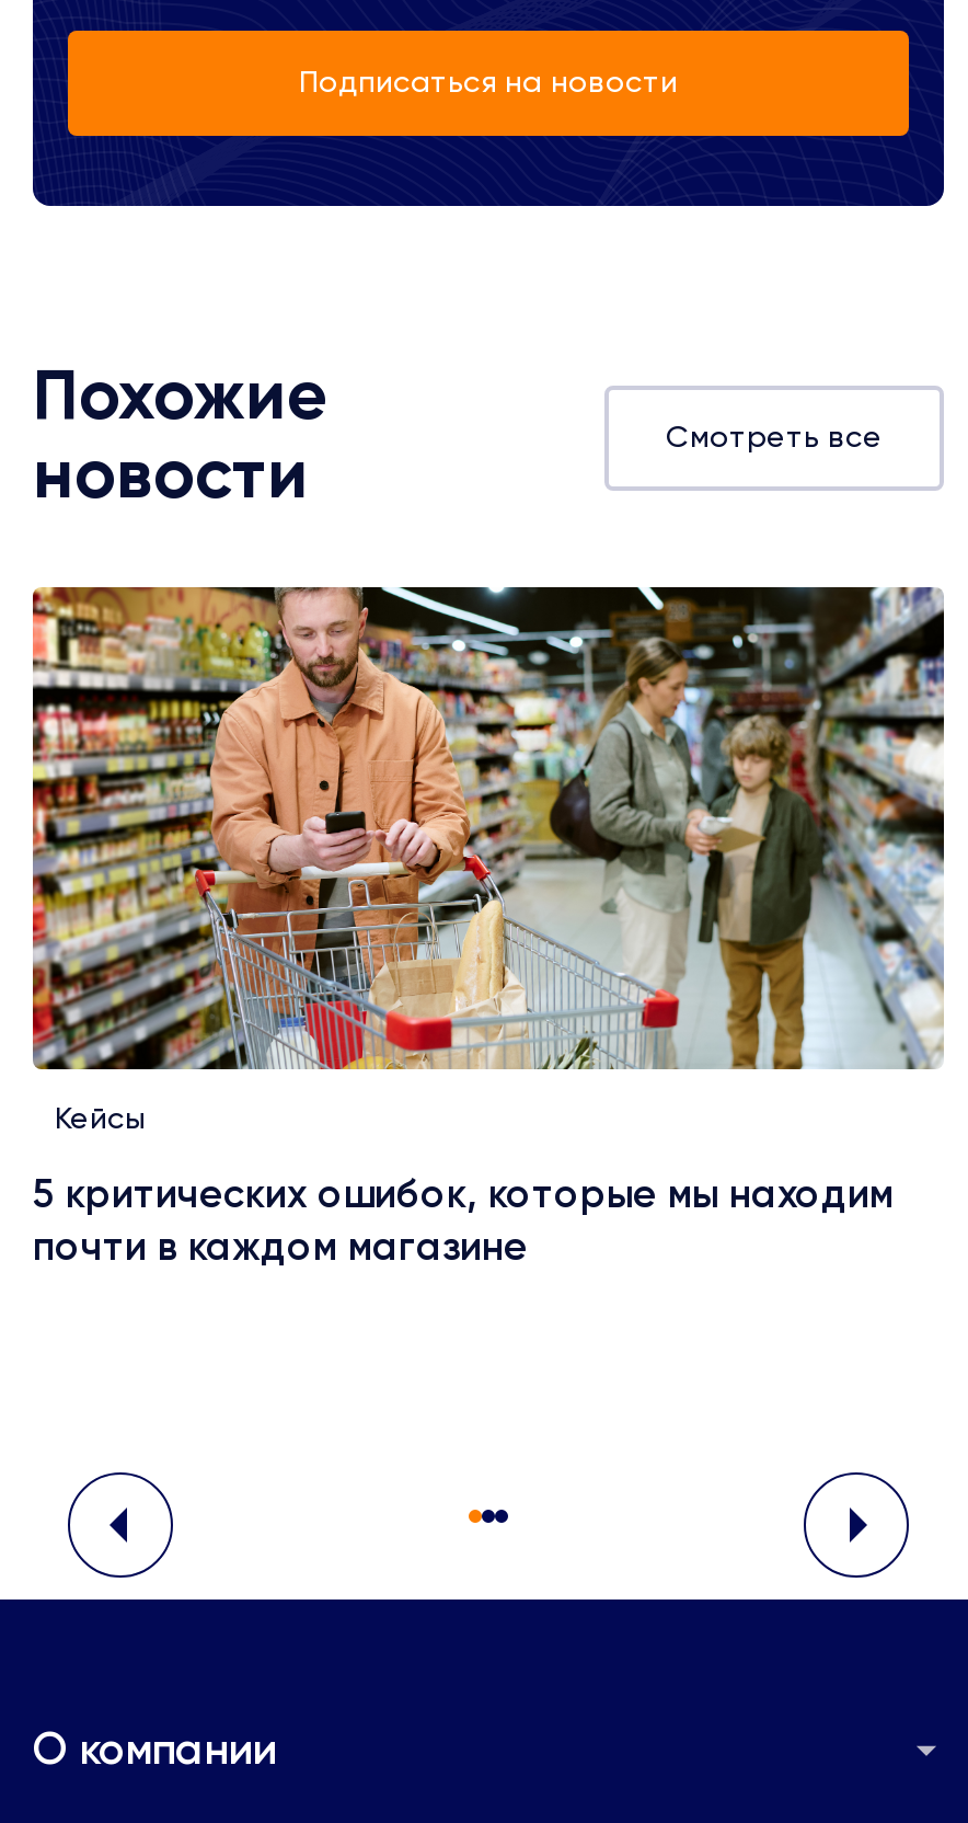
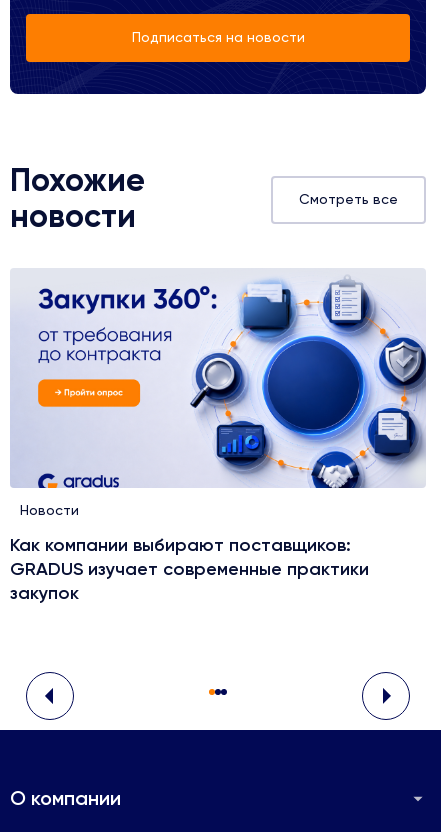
[31,585,946,1135] [image] | Кейсы -> [10,268,427,518] [image] | Новости
[33,1177,894,1269] 5 критических ошибок, которые мы находим | почти в каждом магазине -> [10,537,369,603] Как компании выбирают поставщиков: | GRADUS изучает современные практики | закупок

